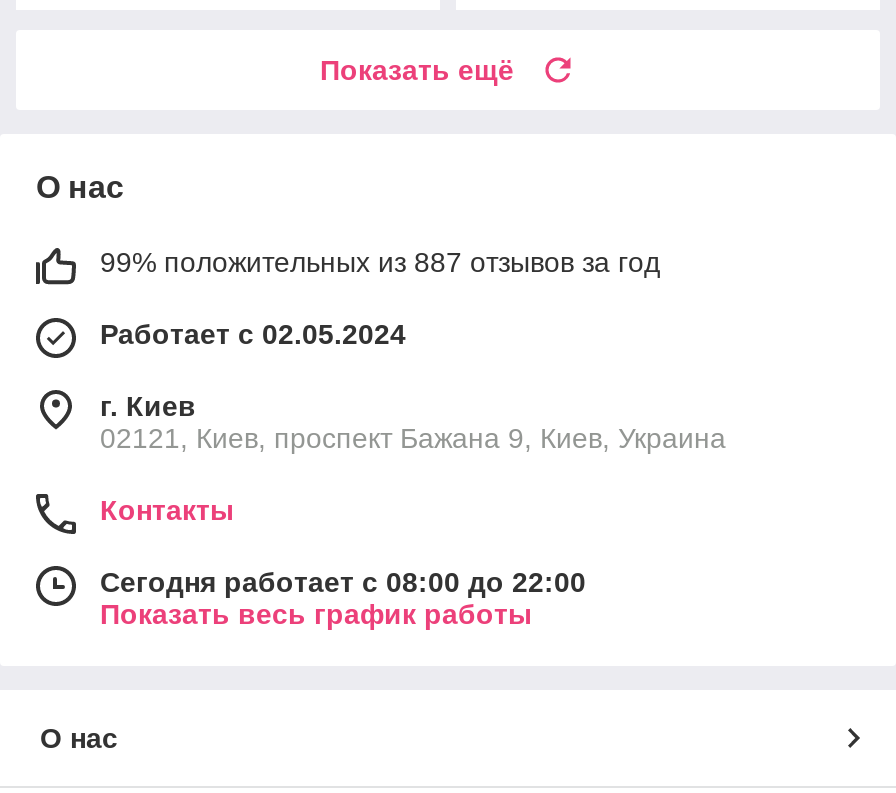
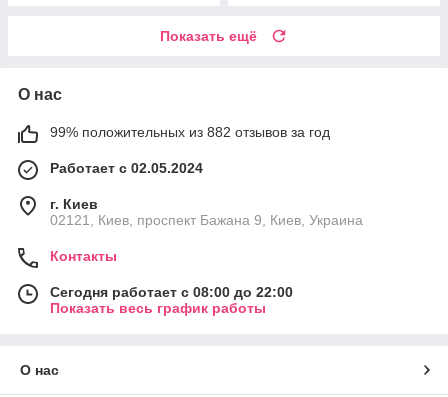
[100,246,660,278] 99% положительных из 887 отзывов за год -> [50,124,330,140] 99% положительных из 882 отзывов за год

